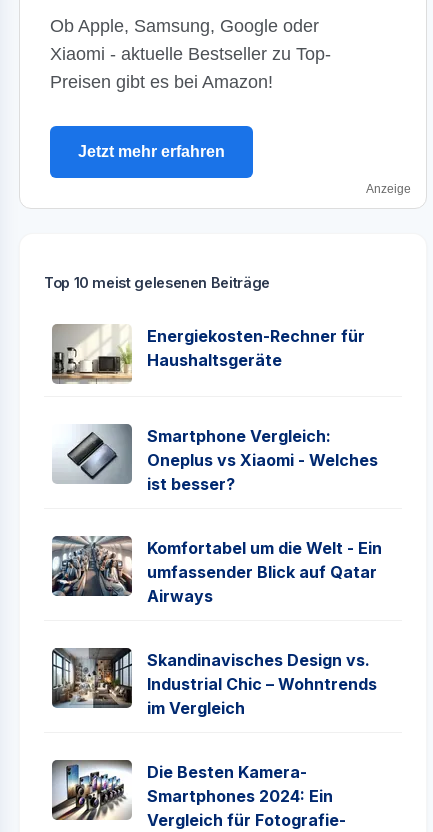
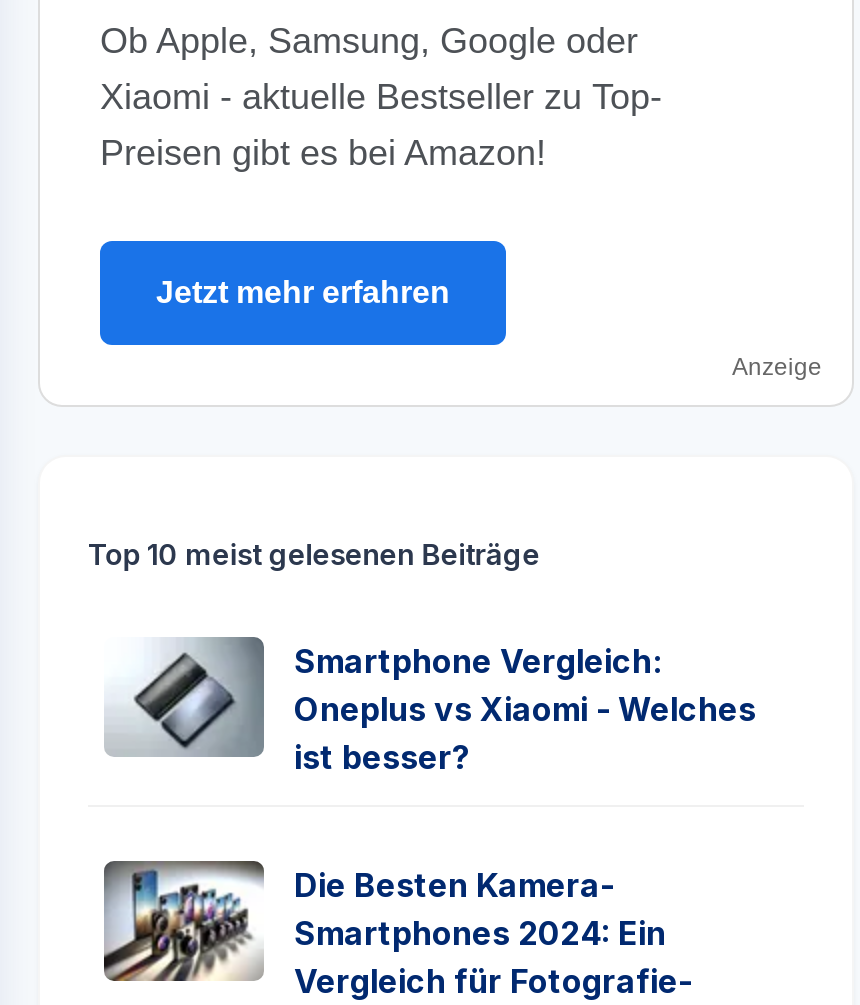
[51,323,365,383] [image] | Energiekosten-Rechner für | Haushaltsgeräte -> none
[52,536,382,718] [image] | Komfortabel um die Welt - Ein | umfassender Blick auf Qatar | Airways | Skandinavisches Design vs. | Industrial Chic – Wohntrends | im Vergleich -> none
[51,647,133,708] [image] -> none

